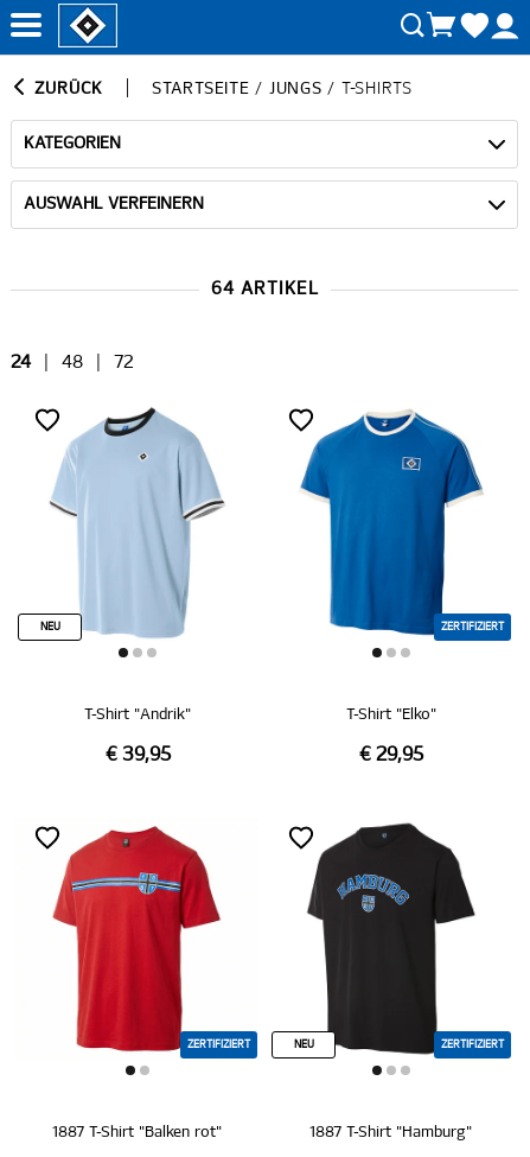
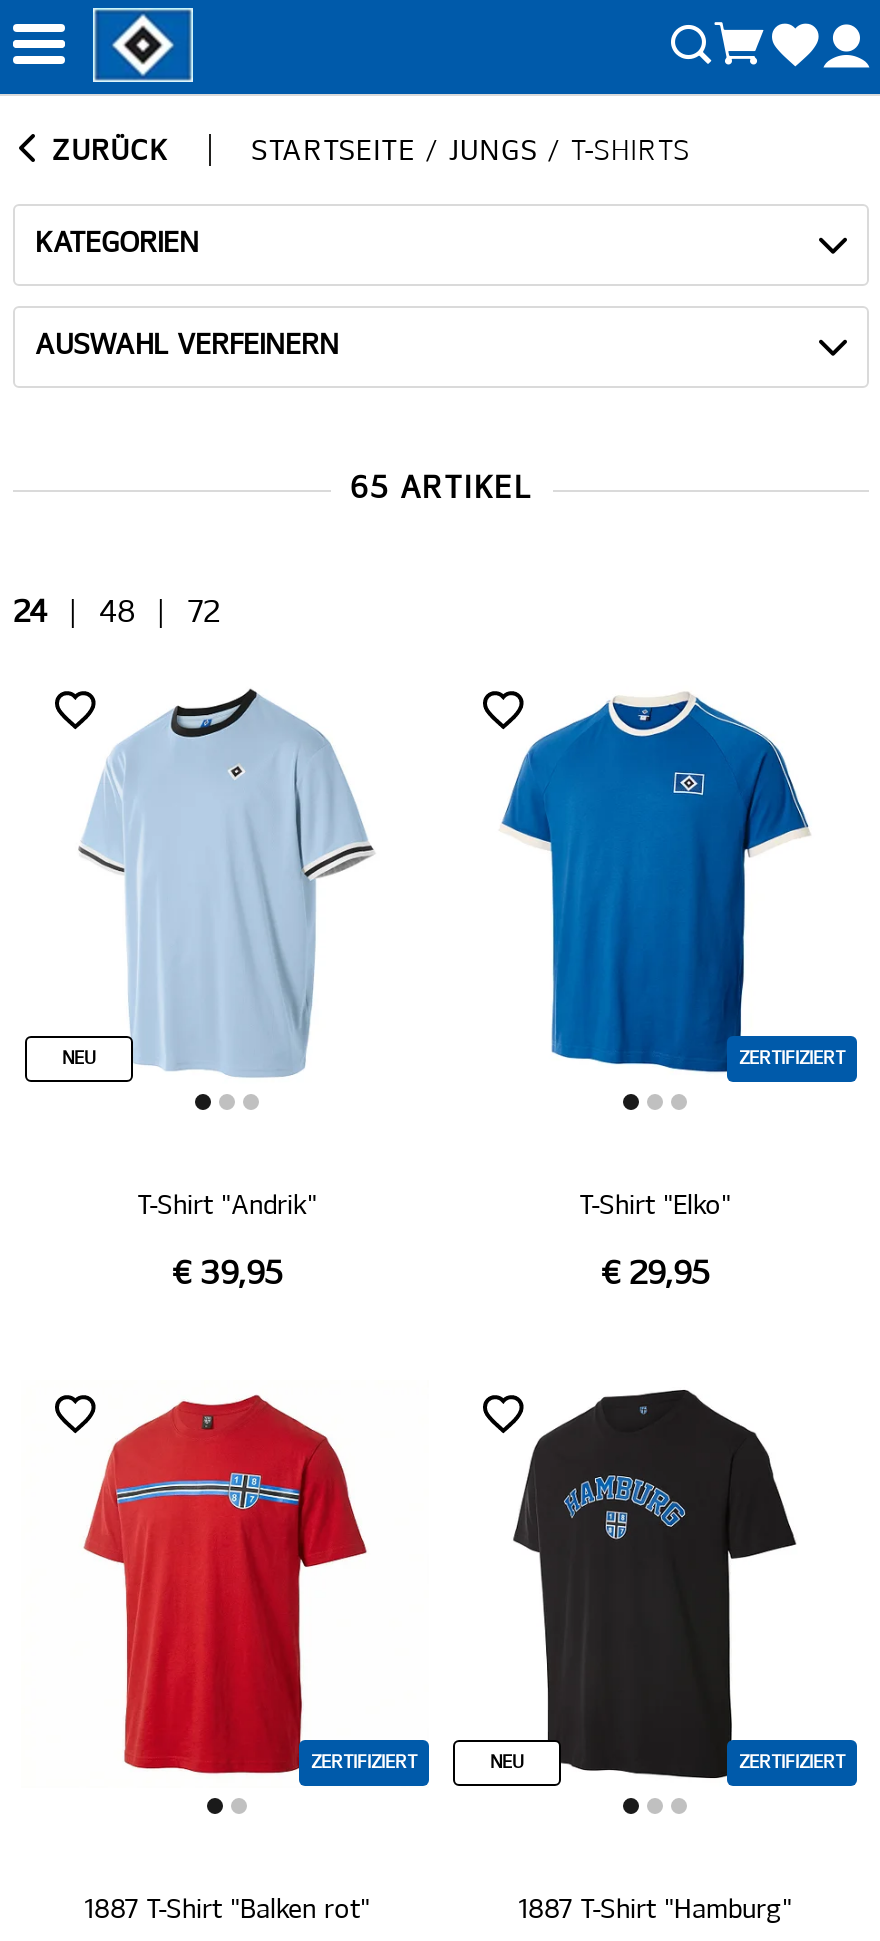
[210,280,318,298] 64 ARTIKEL -> [350,474,532,504] 65 ARTIKEL

